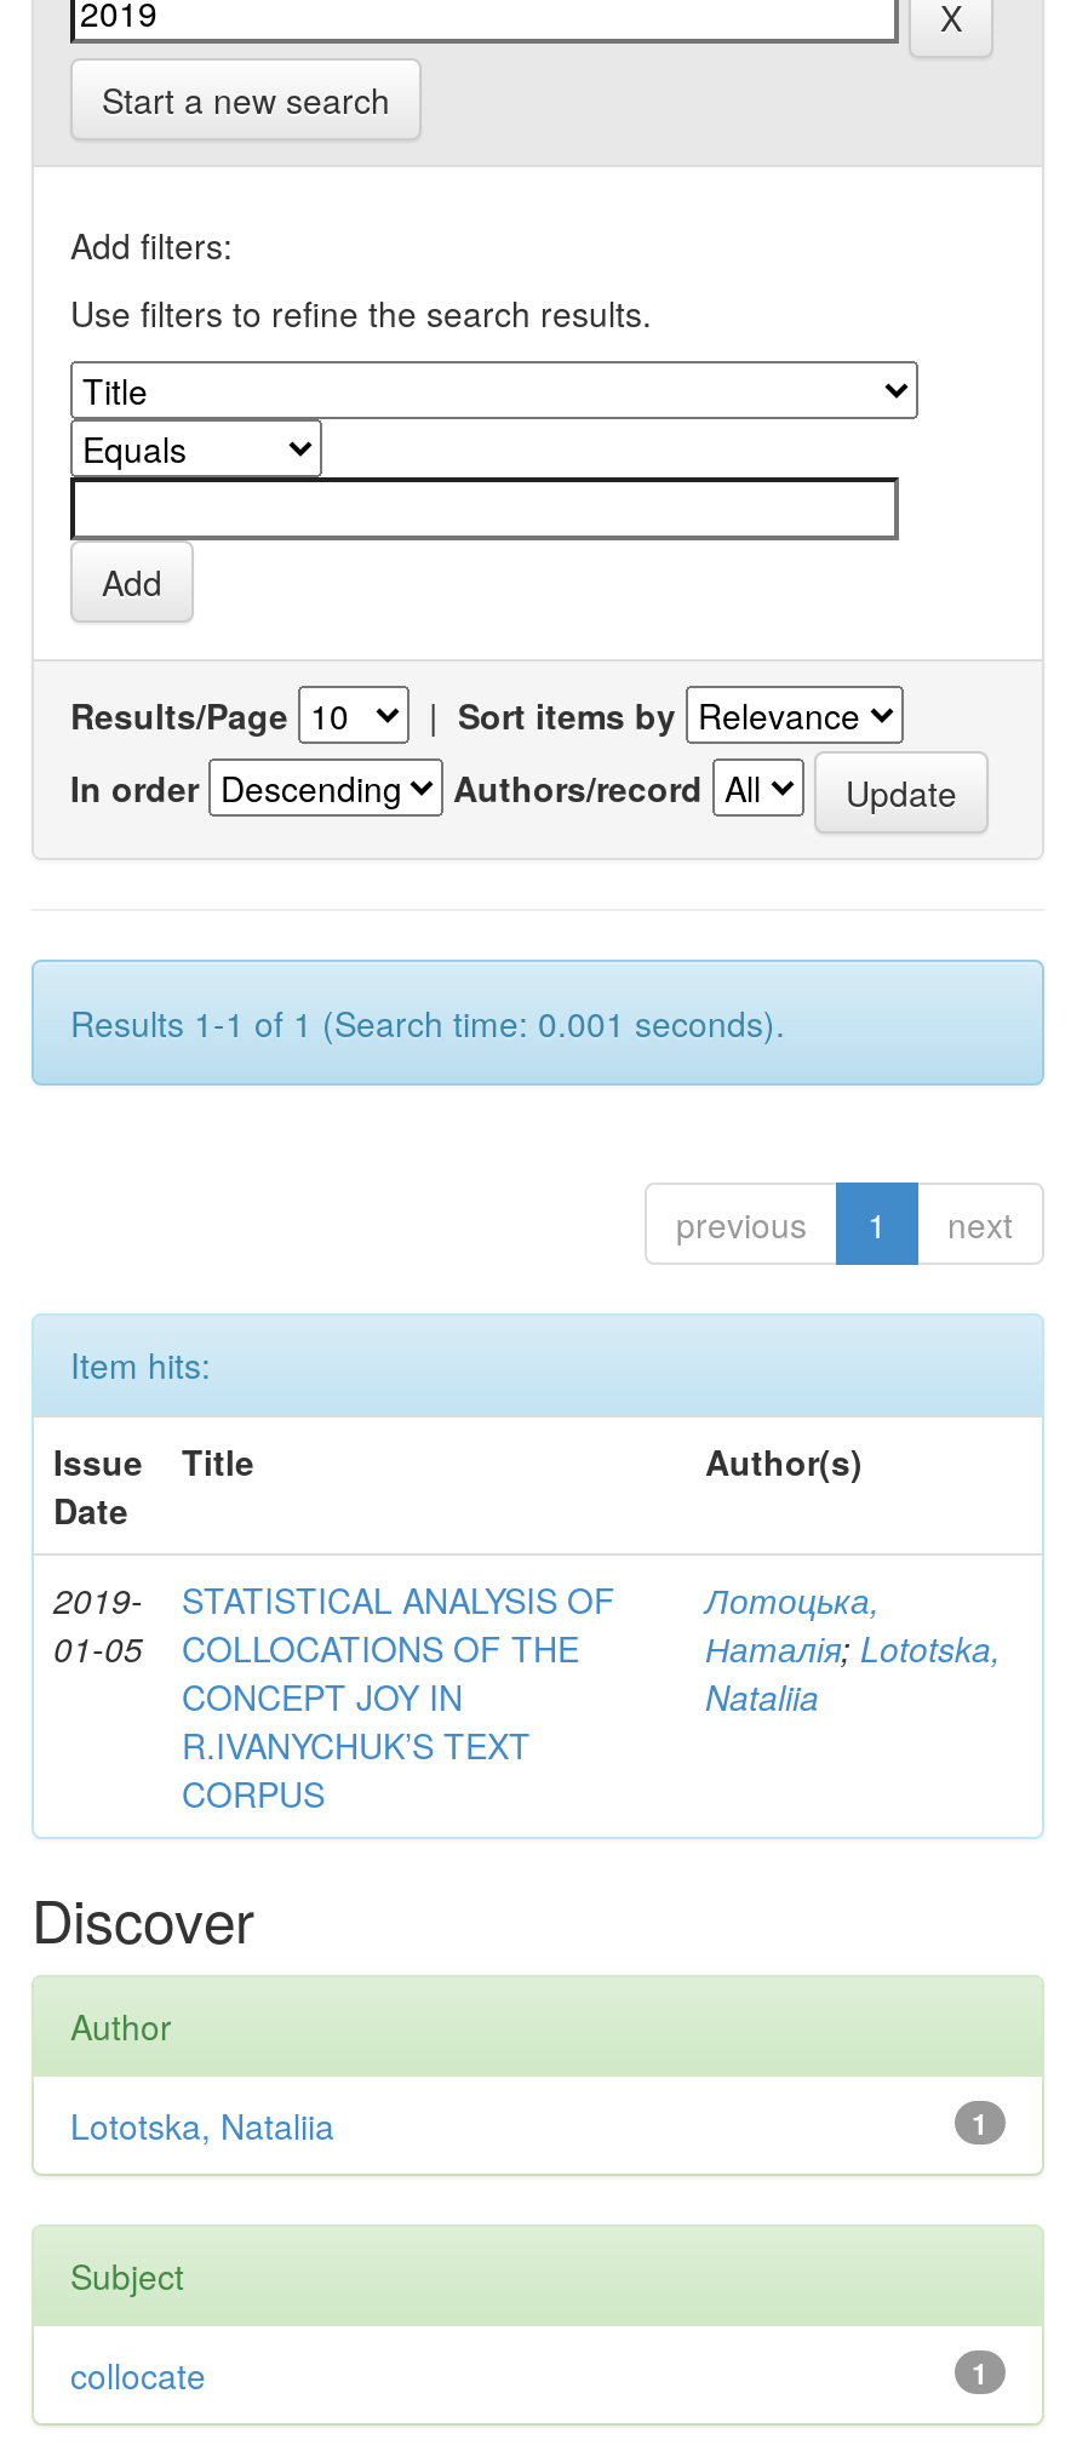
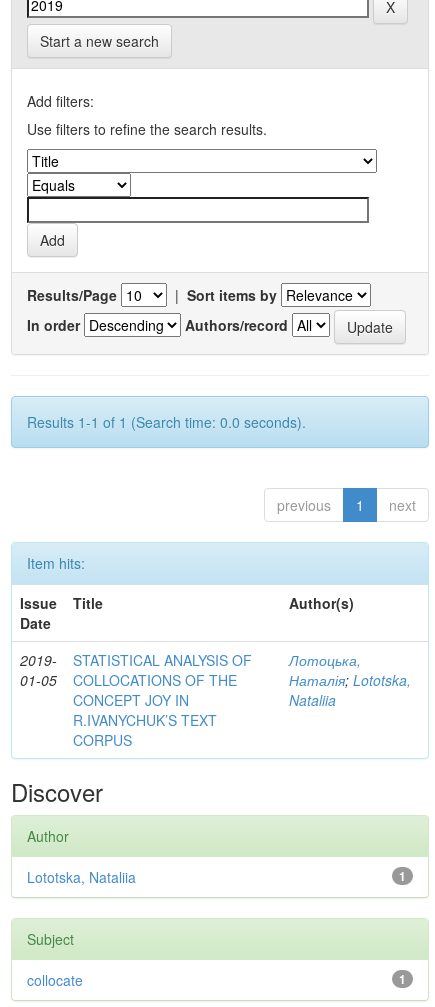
[70,998,785,1047] Results 1-1 of 1 (Search time: 0.001 seconds). -> [27,412,306,432] Results 1-1 of 1 (Search time: 0.0 seconds).

